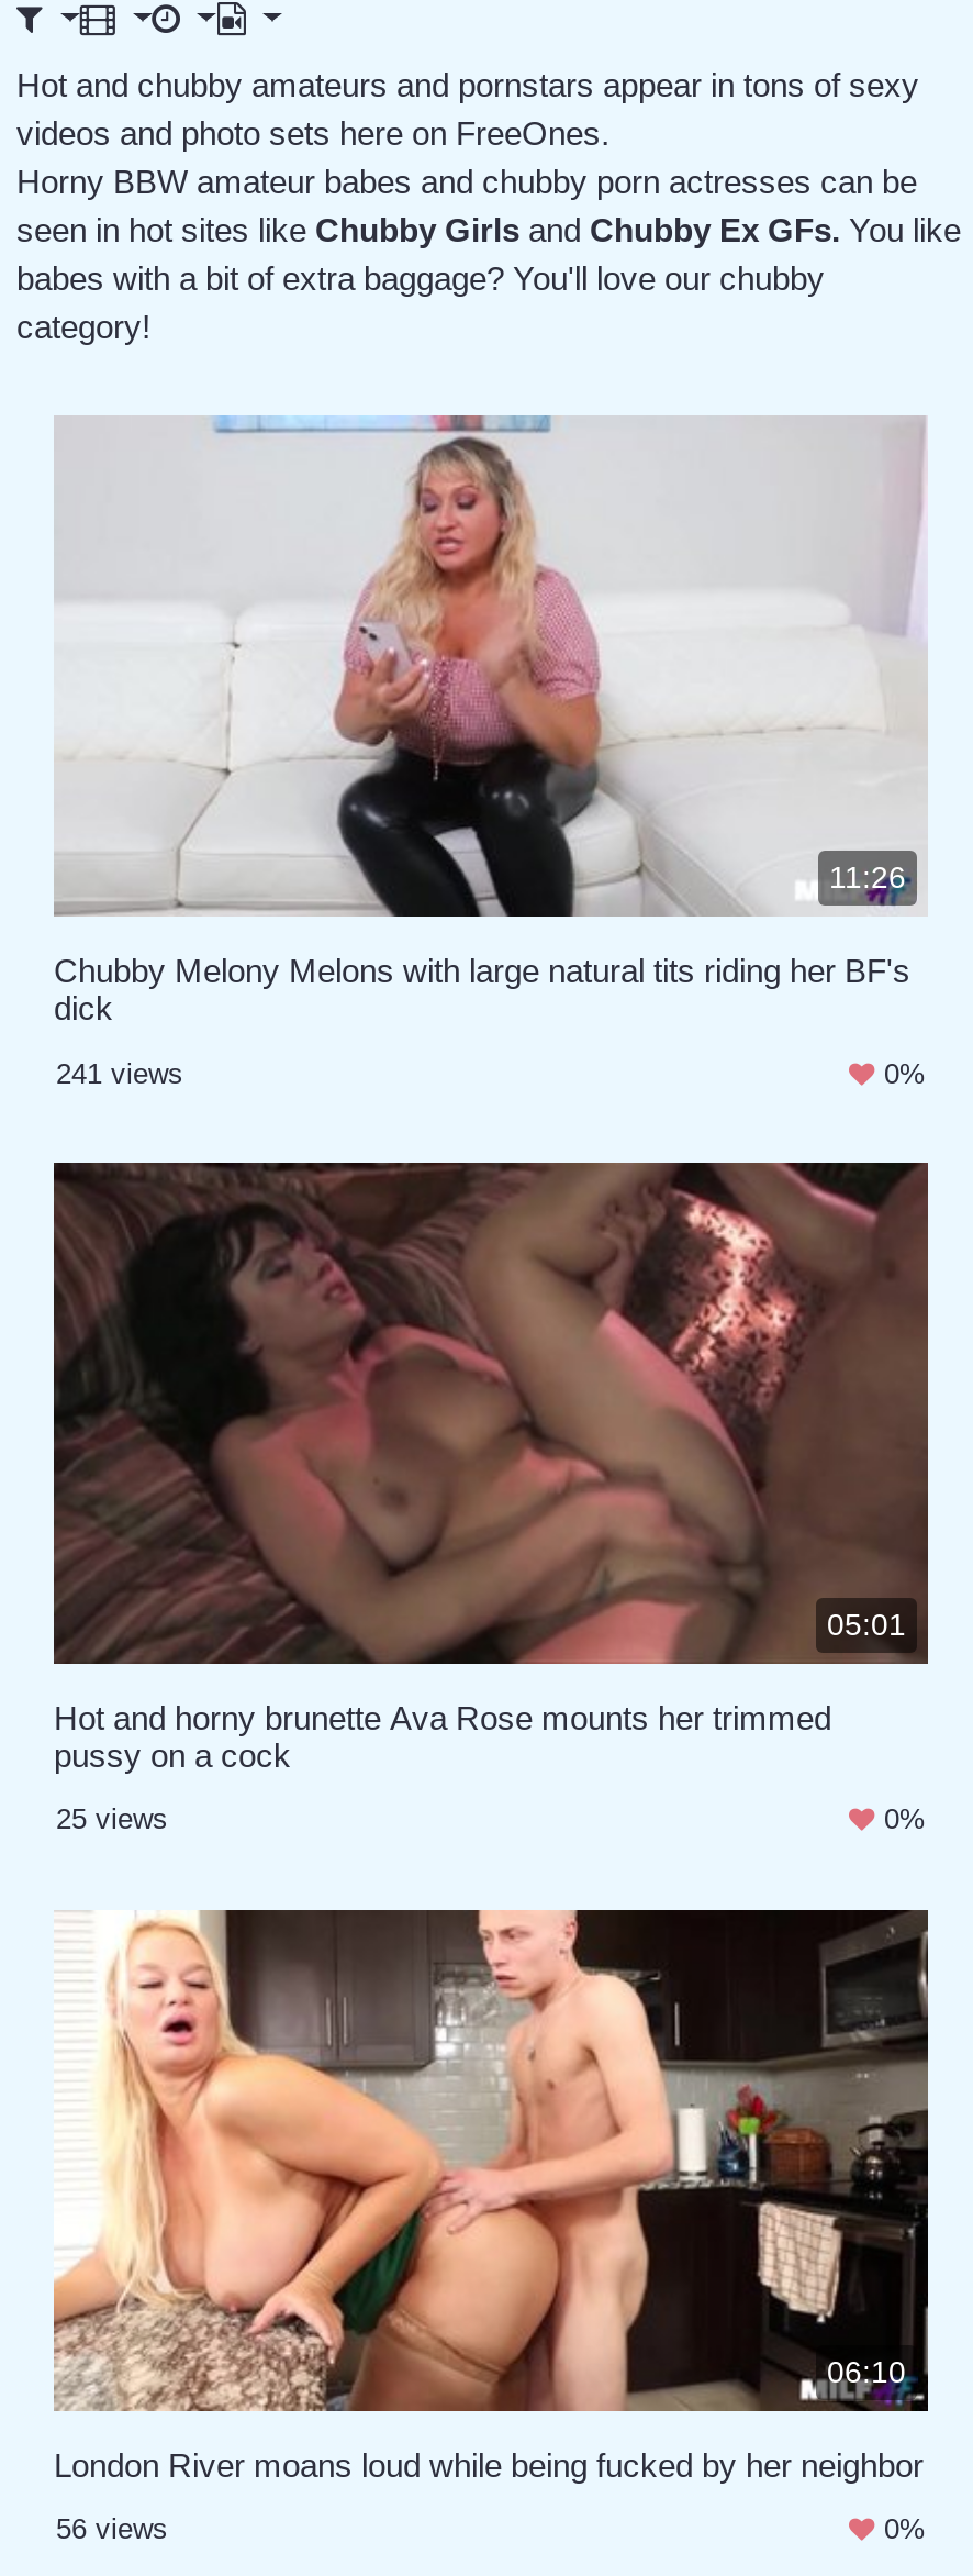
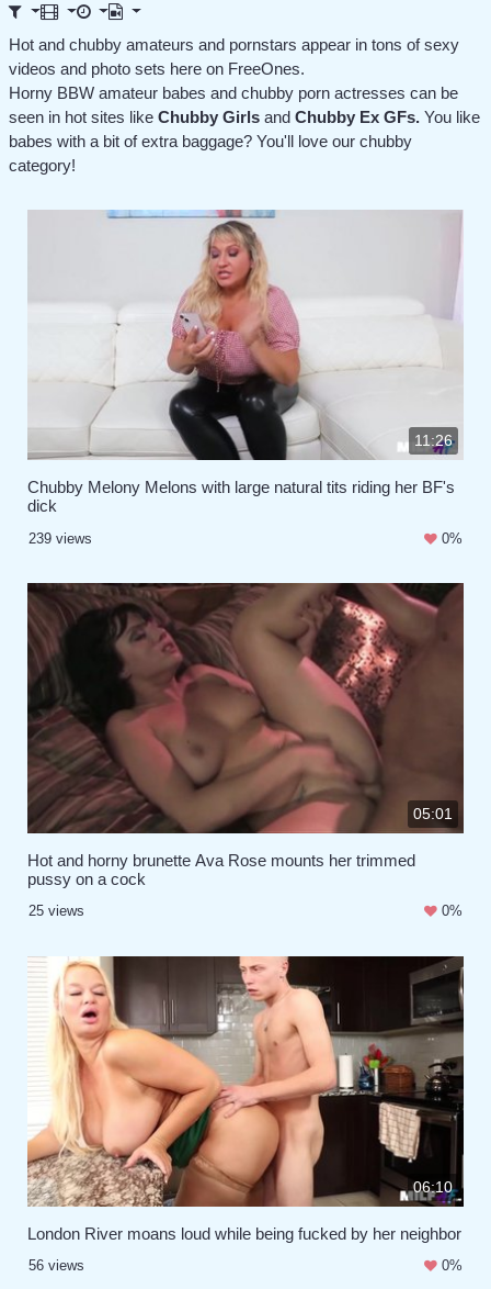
[56,1056,183,1089] 241 views -> [28,530,92,546] 239 views

